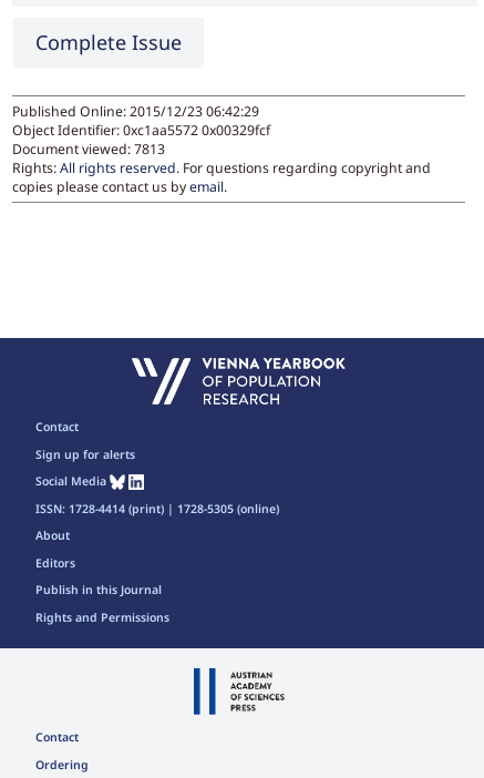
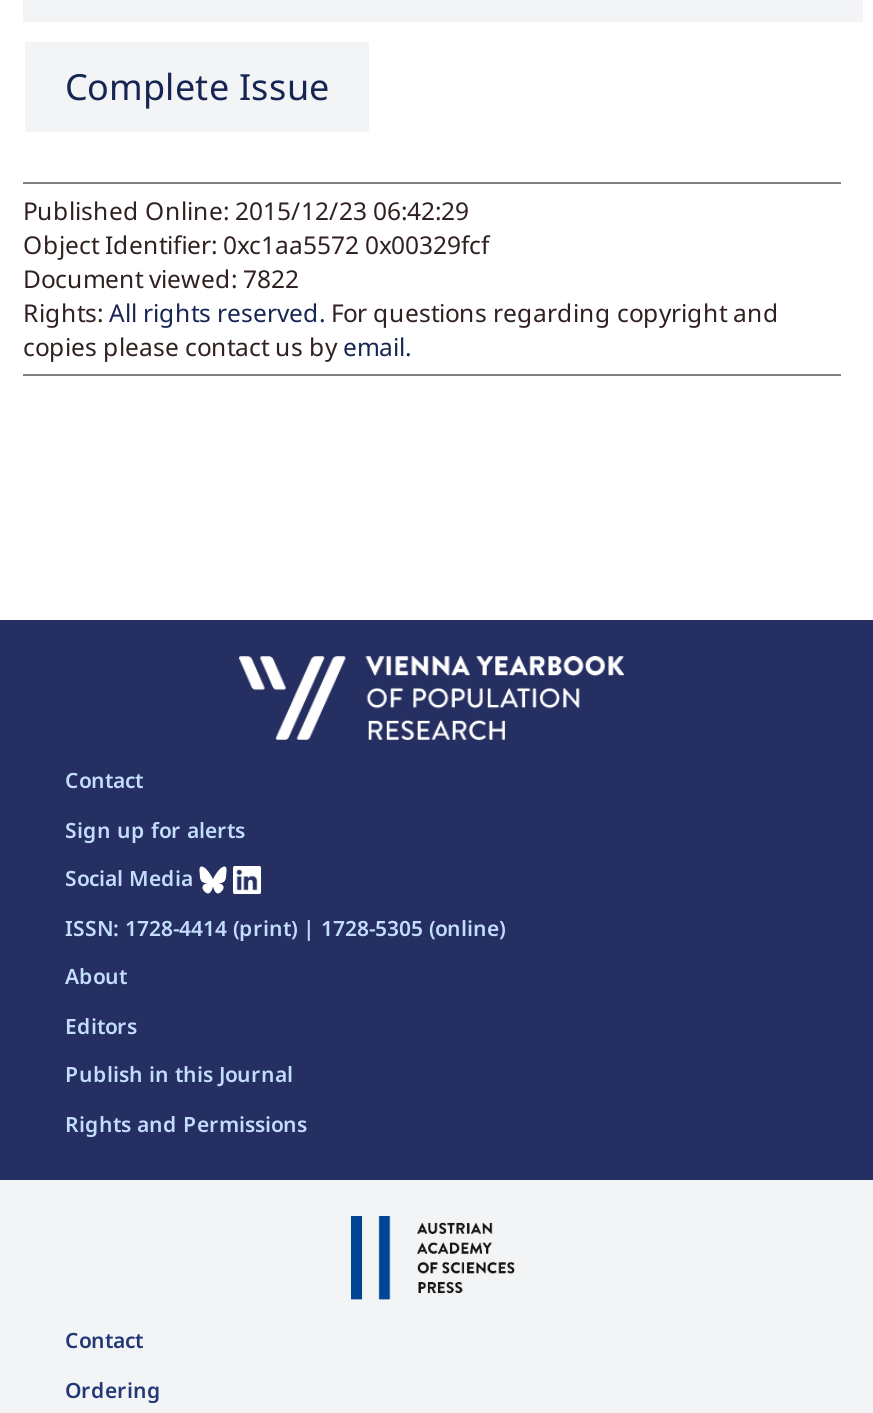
[12,140,165,159] Document viewed: 7813 -> [23,263,299,297] Document viewed: 7822

